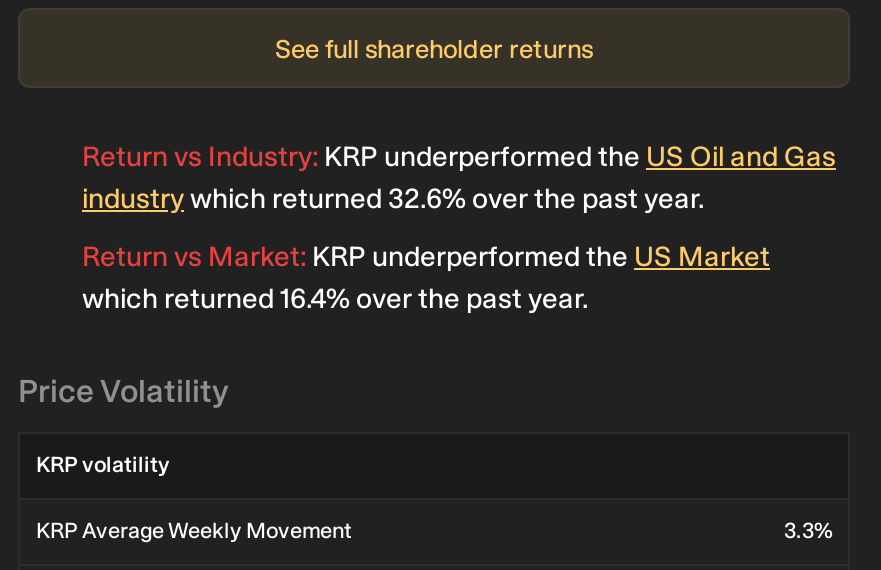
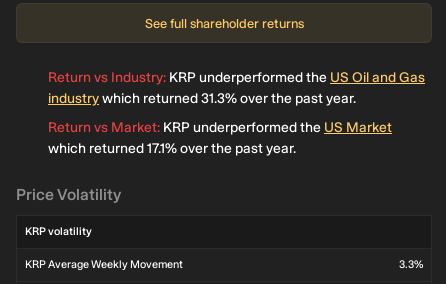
[82,182,704,216] industry which returned 32.6% over the past year. -> [48,90,356,107] industry which returned 31.3% over the past year.
[82,282,588,316] which returned 16.4% over the past year. -> [48,140,296,157] which returned 17.1% over the past year.

